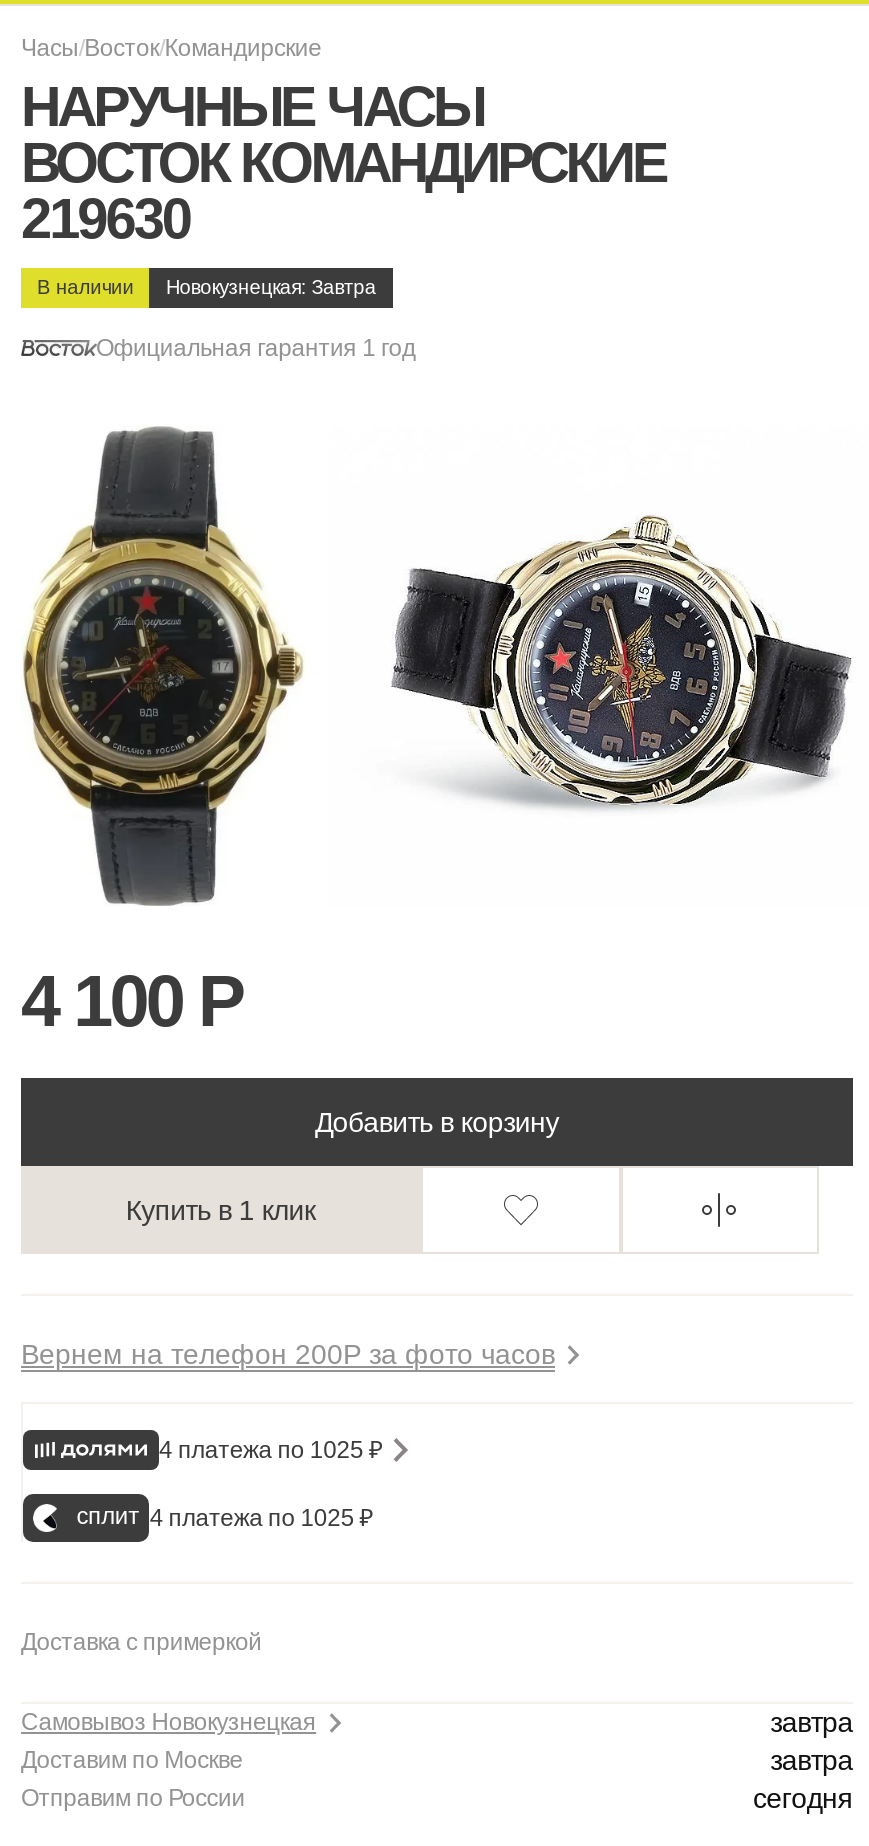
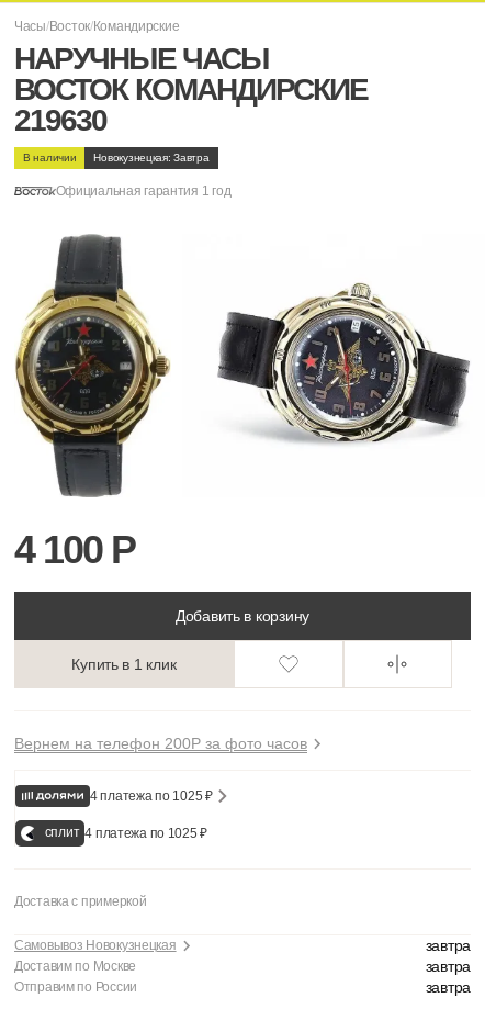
[753,1782,853,1814] сегодня -> [425,978,471,996] завтра

